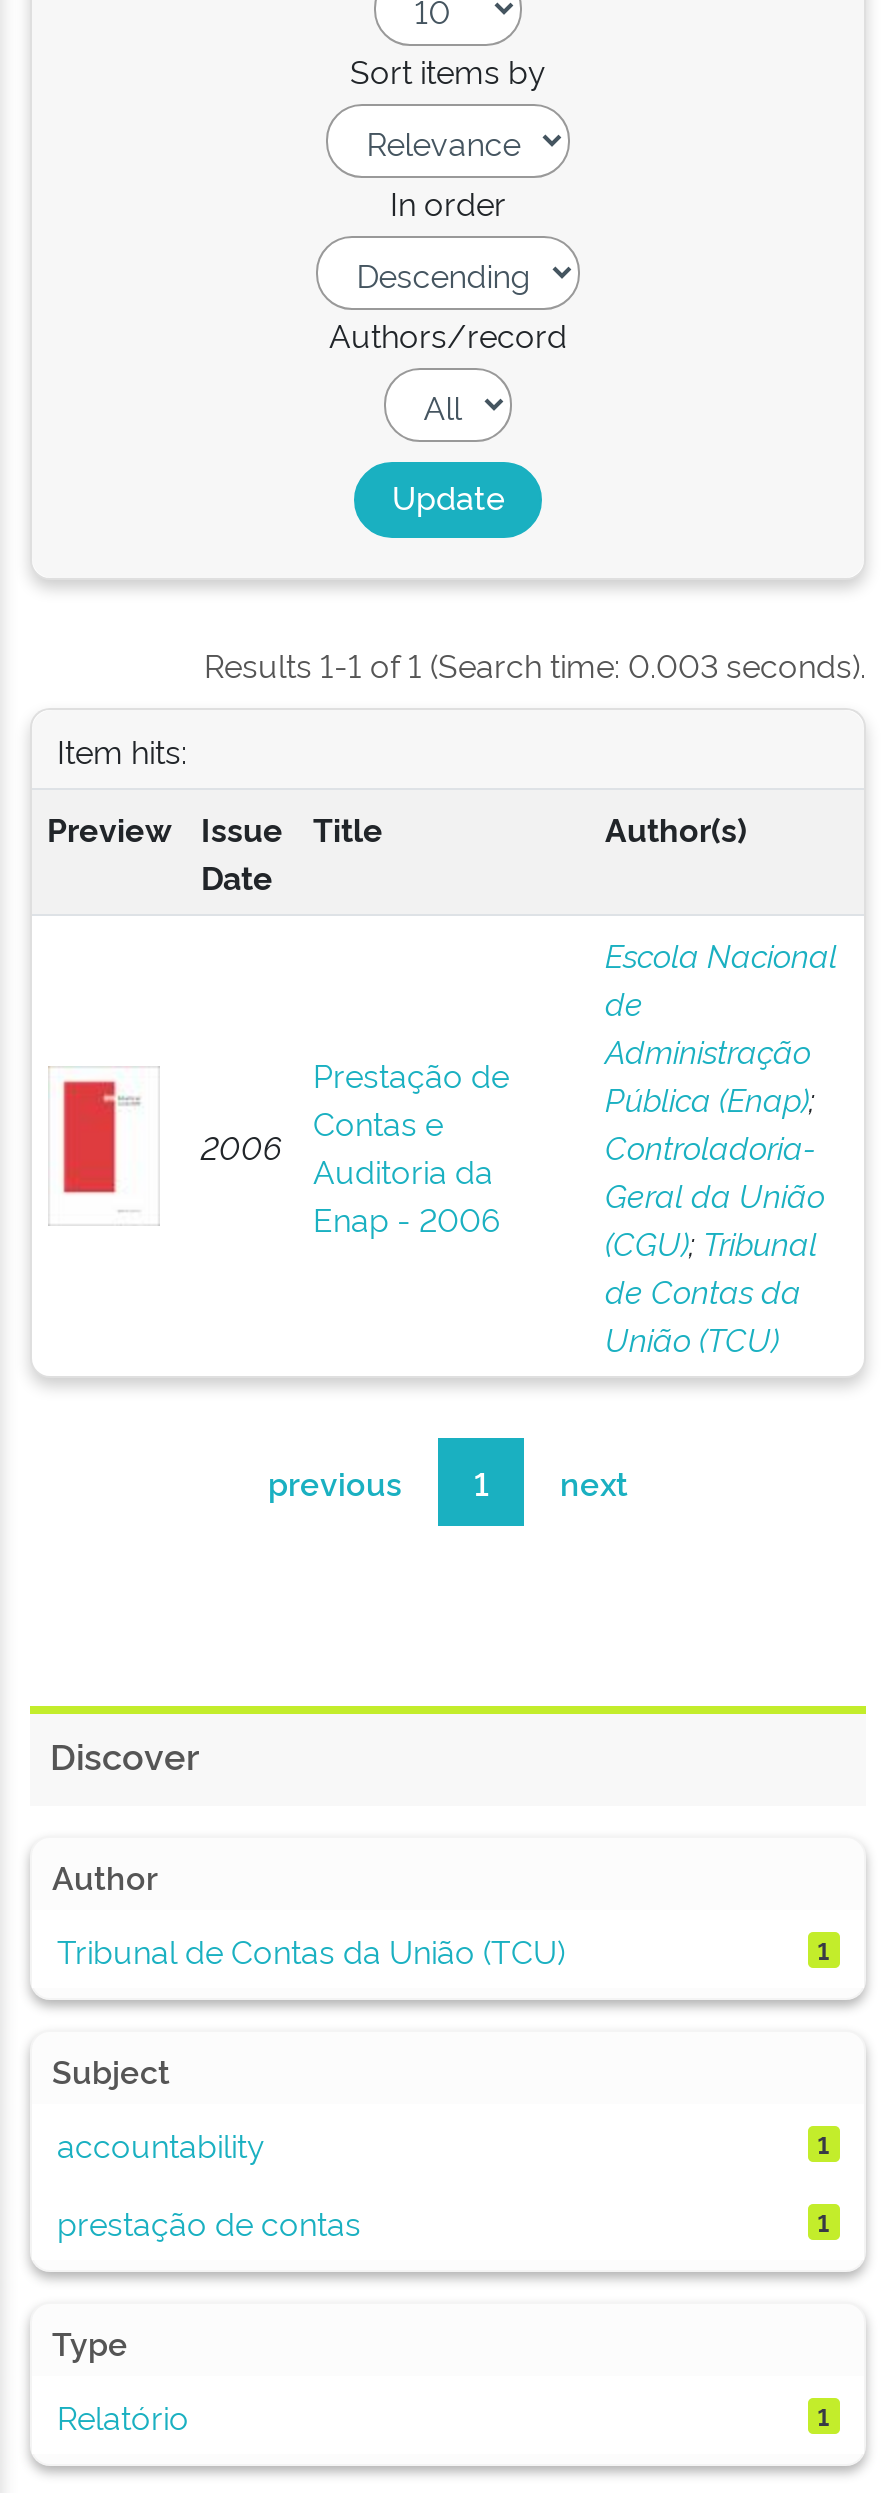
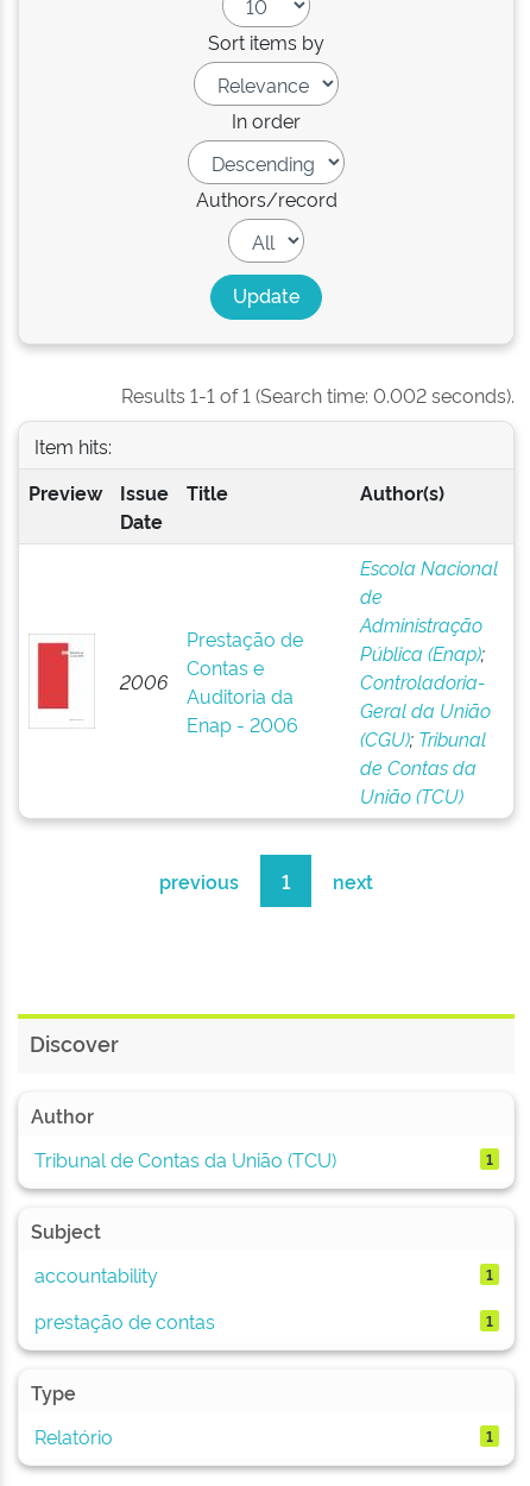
[204,642,866,686] Results 1-1 of 1 (Search time: 0.003 seconds). -> [121,382,515,408] Results 1-1 of 1 (Search time: 0.002 seconds).

